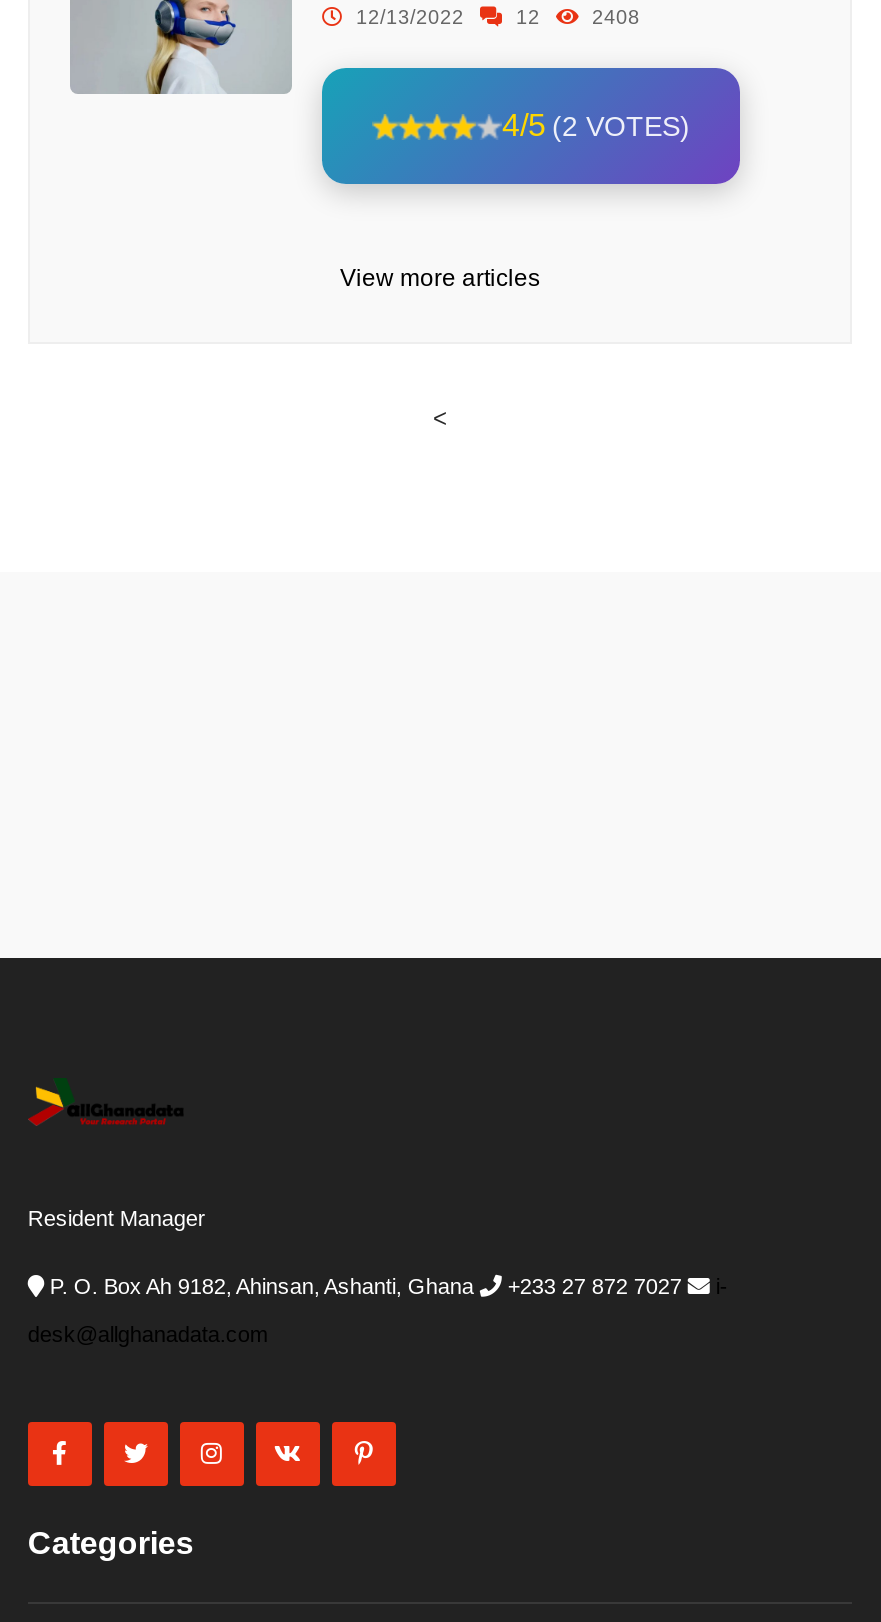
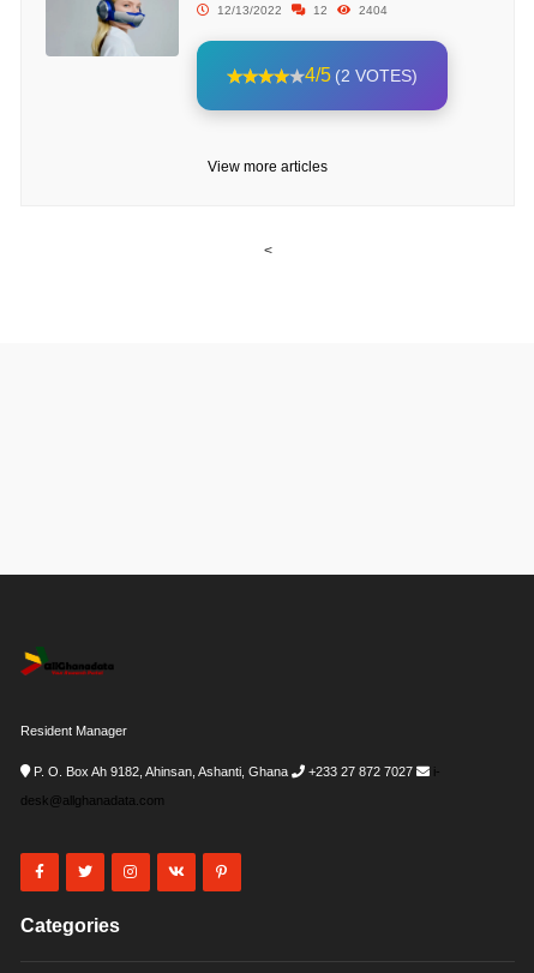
[586,6,640,28] 2408 -> [355,4,388,17] 2404

